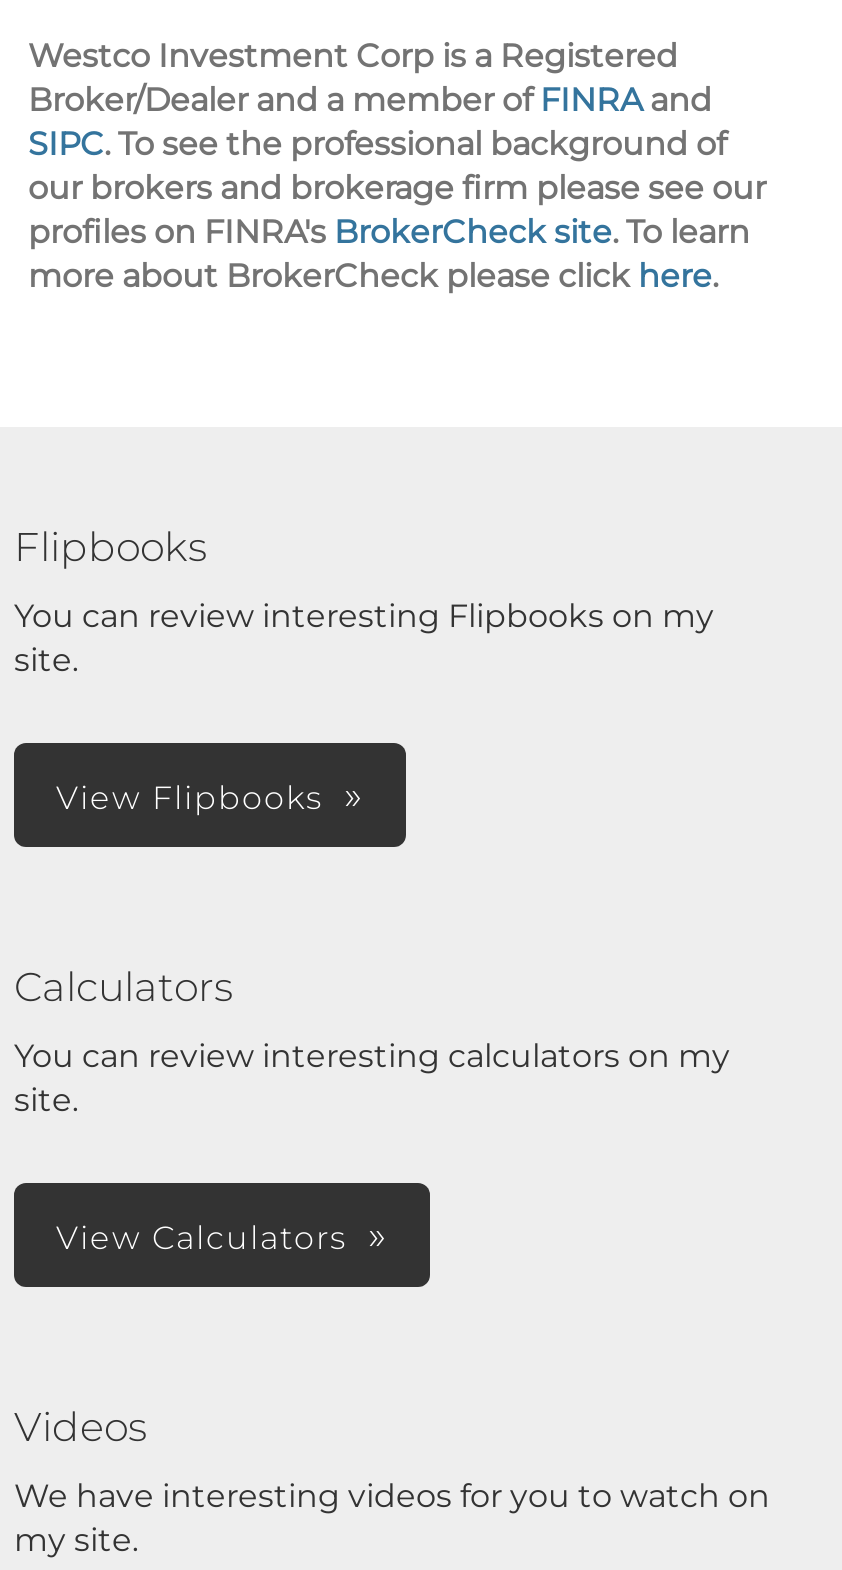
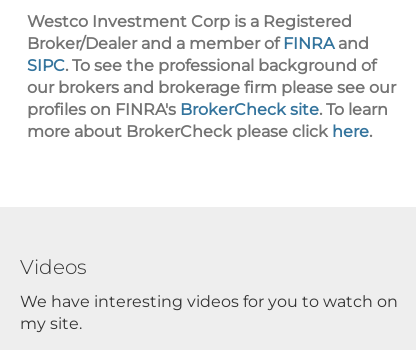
[14,524,714,680] Flipbooks | You can review interesting Flipbooks on my | site. -> none
[56,780,324,818] View Flipbooks -> none
[14,964,730,1120] Calculators | You can review interesting calculators on my | site. -> none
[56,1220,348,1258] View Calculators -> none

